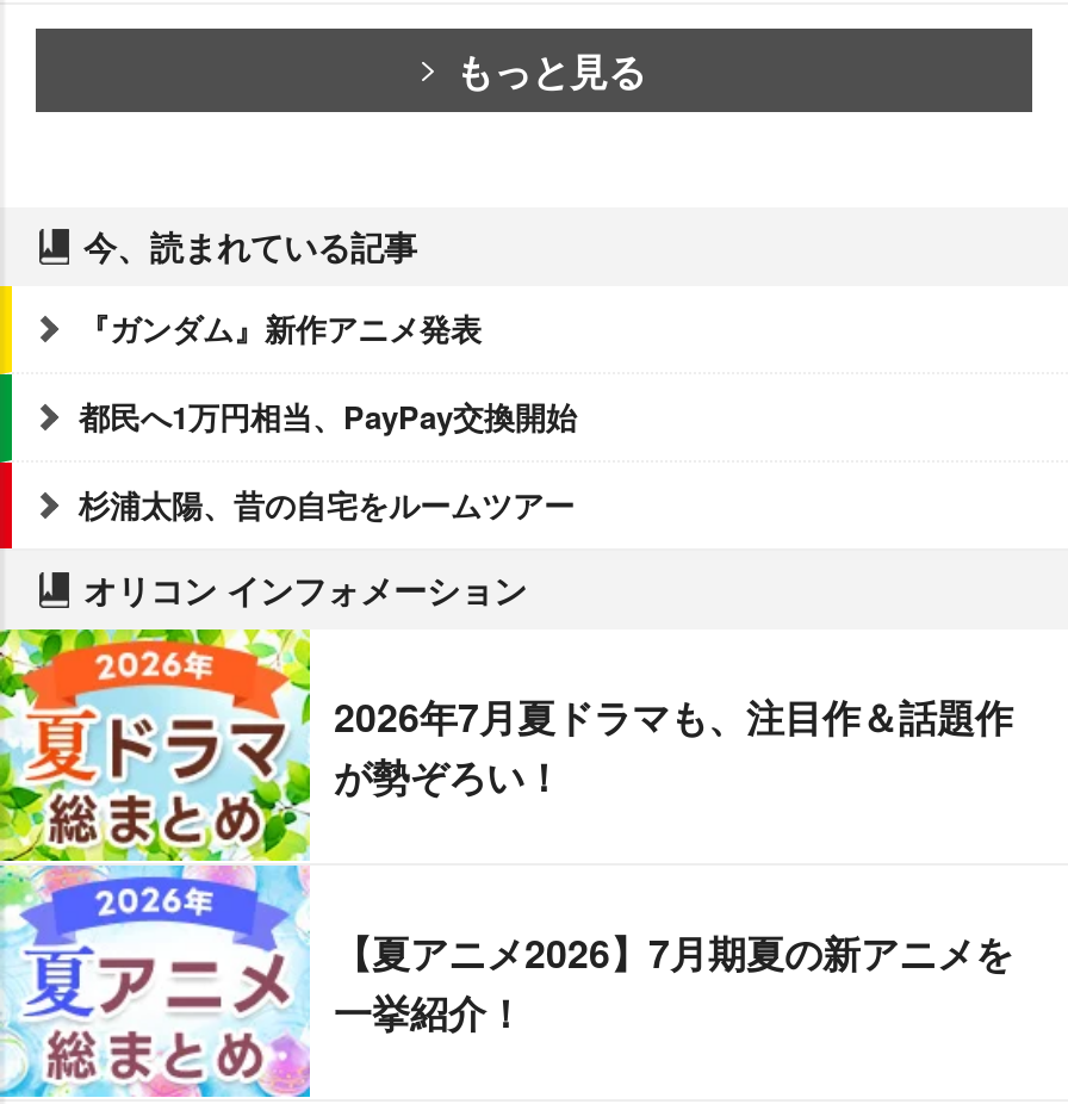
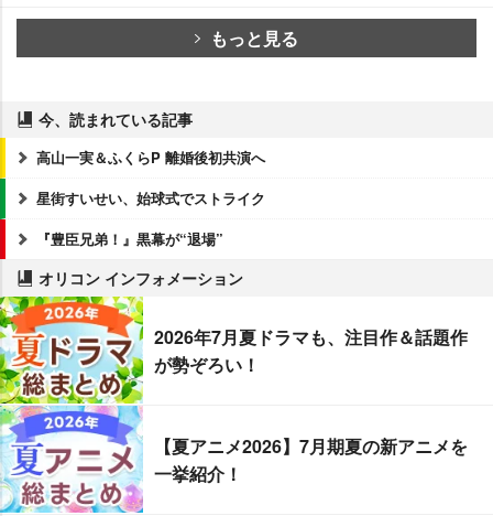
[79,304,482,350] 『ガンダム』新作アニメ発表 -> [36,146,265,167] 高山一実＆ふくらP 離婚後初共演へ
[79,393,577,438] 都民へ1万円相当、PayPay交換開始 -> [36,187,265,208] 星街すいせい、始球式でストライク
[79,481,575,526] 杉浦太陽、昔の自宅をルームツアー -> [36,228,223,249] 『豊臣兄弟！』黒幕が“退場”

